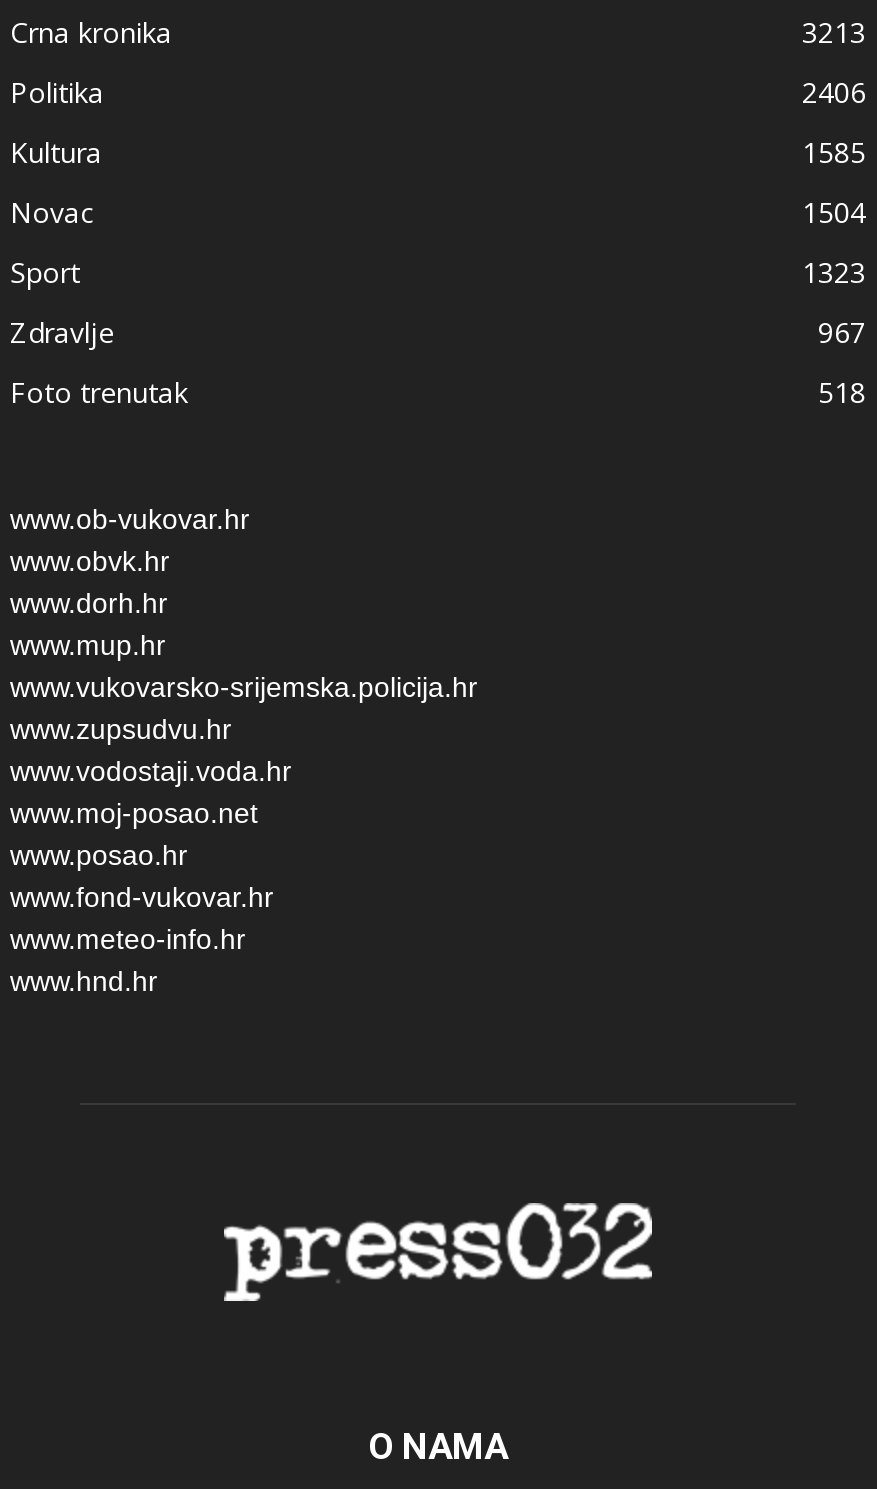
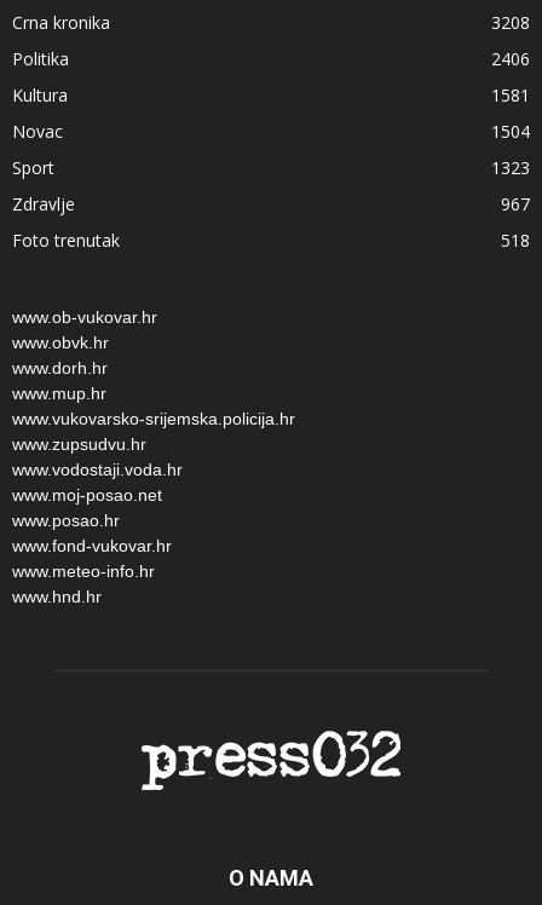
[802,12,866,50] 3213 -> [491,10,530,33] 3208
[802,132,866,170] 1585 -> [491,83,530,106] 1581

